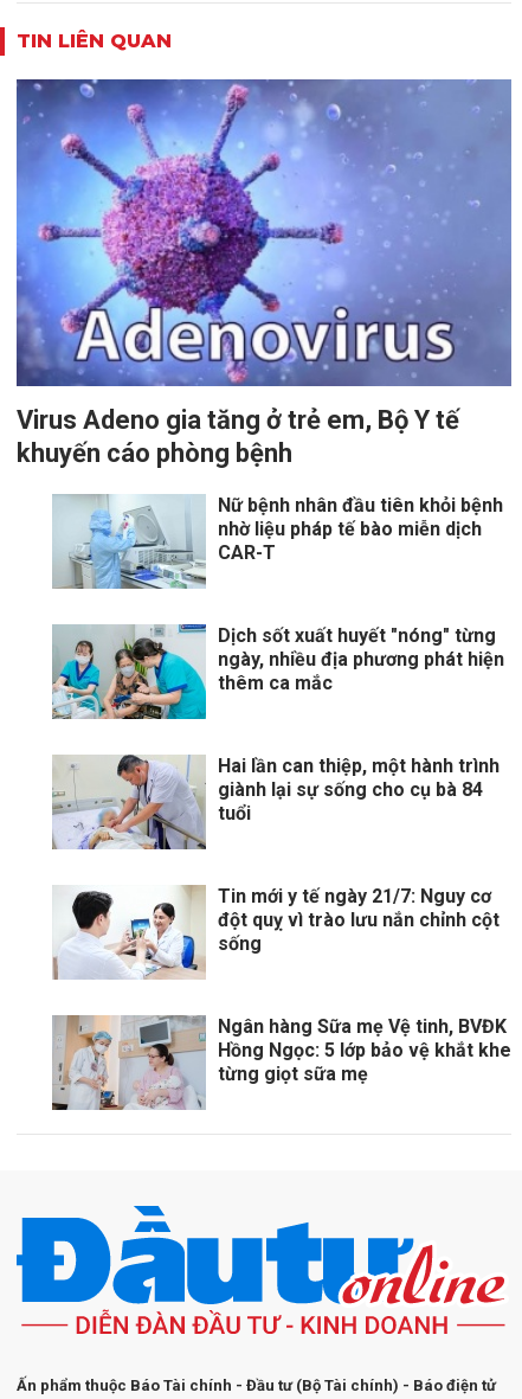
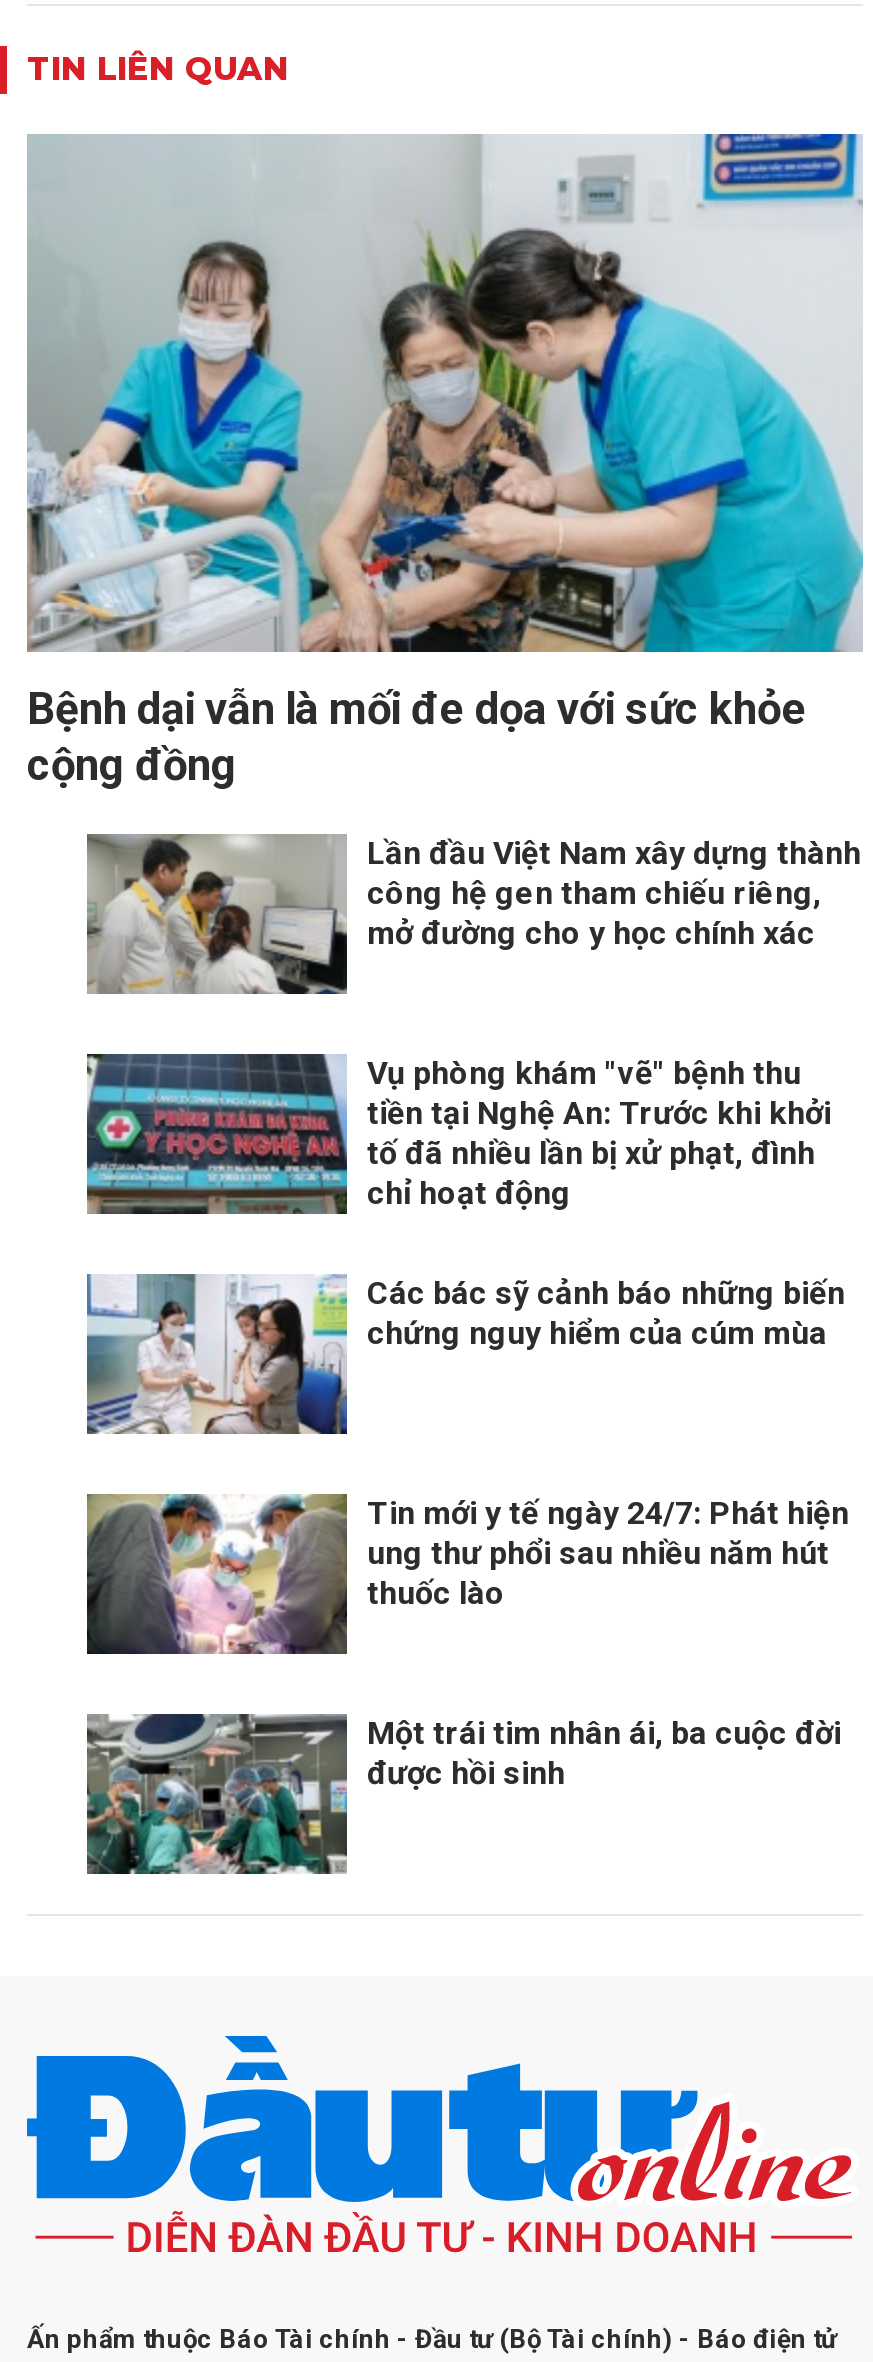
[15,79,511,468] [image] | Virus Adeno gia tăng ở trẻ em, Bộ Y tế | khuyến cáo phòng bệnh -> [27,134,863,790] [image] | Bệnh dại vẫn là mối đe dọa với sức khỏe | cộng đồng
[53,494,503,589] [image] | Nữ bệnh nhân đầu tiên khỏi bệnh | nhờ liệu pháp tế bào miễn dịch | CAR-T -> [87,834,861,996] [image] | Lần đầu Việt Nam xây dựng thành | công hệ gen tham chiếu riêng, | mở đường cho y học chính xác
[52,624,504,720] [image] | Dịch sốt xuất huyết "nóng" từng | ngày, nhiều địa phương phát hiện | thêm ca mắc -> [87,1052,831,1216] [image] | Vụ phòng khám "vẽ" bệnh thu | tiền tại Nghệ An: Trước khi khởi | tố đã nhiều lần bị xử phạt, đình | chỉ hoạt động
[52,755,500,849] [image] | Hai lần can thiệp, một hành trình | giành lại sự sống cho cụ bà 84 | tuổi -> [87,1274,845,1434] [image] | Các bác sỹ cảnh báo những biến | chứng nguy hiểm của cúm mùa
[52,885,500,980] [image] | Tin mới y tế ngày 21/7: Nguy cơ | đột quỵ vì trào lưu nắn chỉnh cột | sống -> [85,1492,849,1656] [image] | Tin mới y tế ngày 24/7: Phát hiện | ung thư phổi sau nhiều năm hút | thuốc lào
[52,1014,511,1110] [image] | Ngân hàng Sữa mẹ Vệ tinh, BVĐK | Hồng Ngọc: 5 lớp bảo vệ khắt khe | từng giọt sữa mẹ -> [87,1712,841,1876] [image] | Một trái tim nhân ái, ba cuộc đời | được hồi sinh

